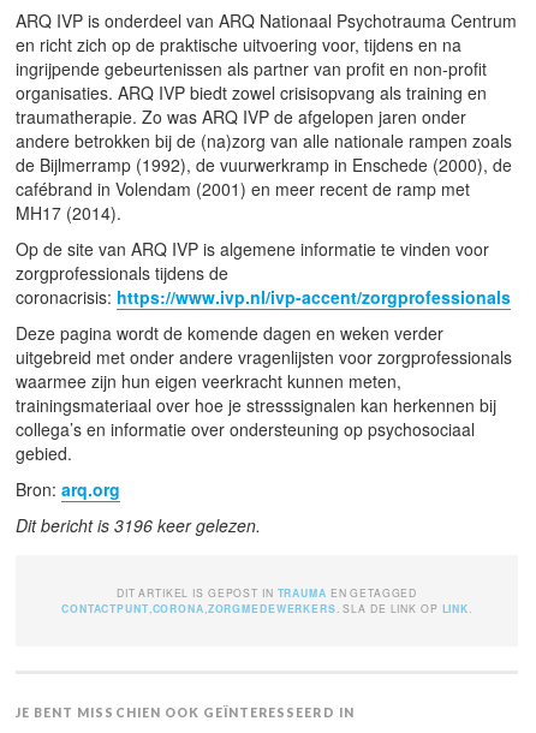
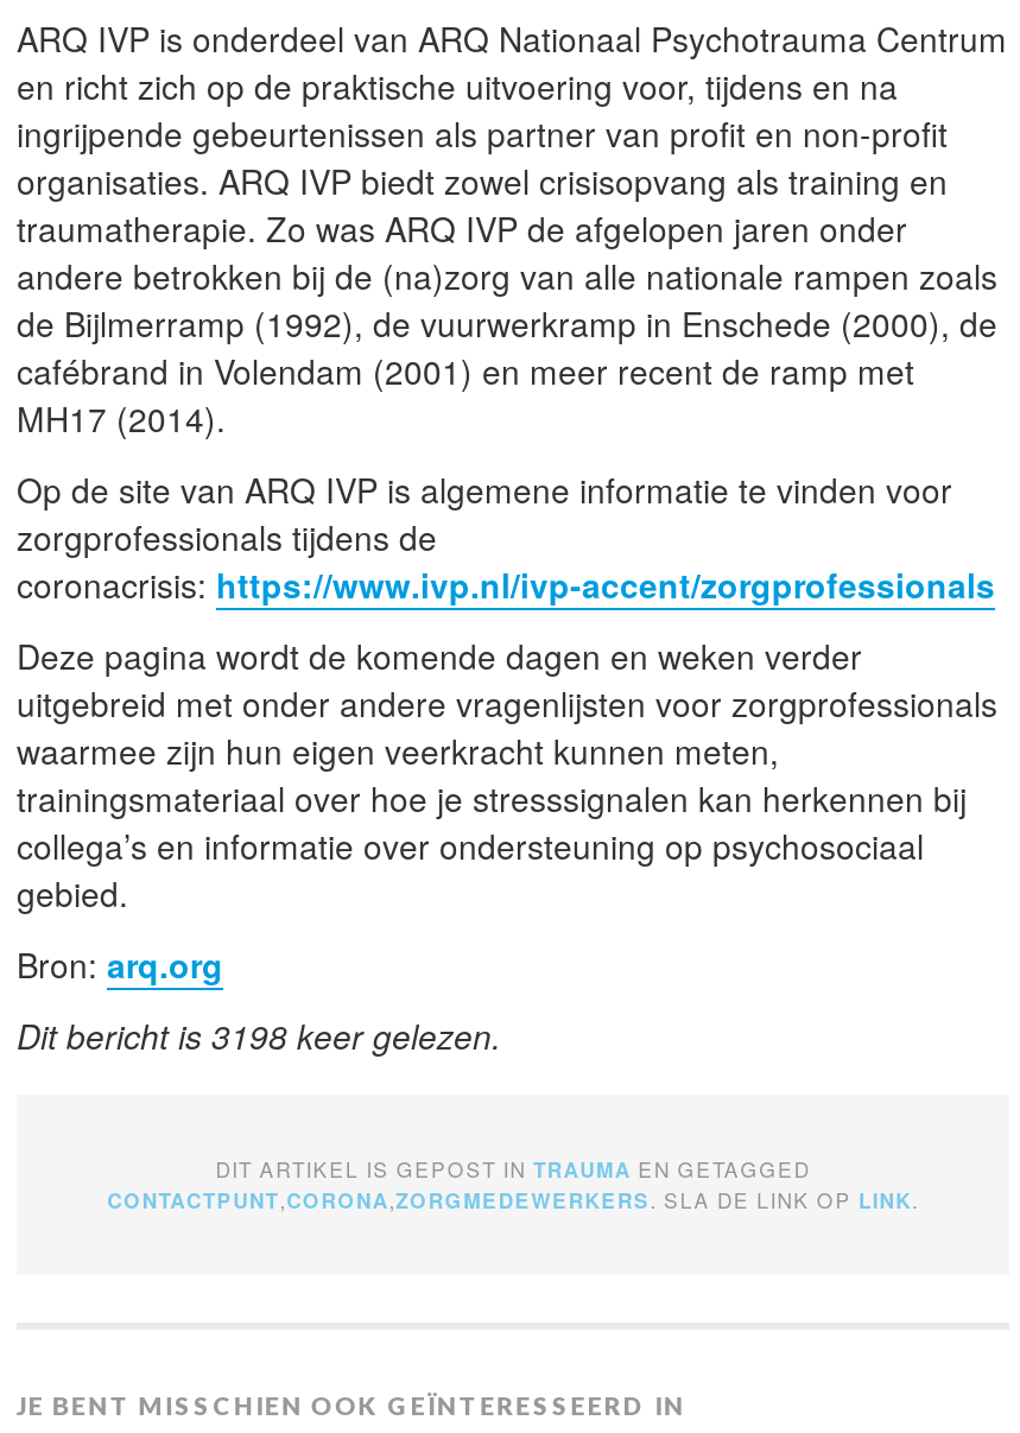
[16,512,261,537] Dit bericht is 3196 keer gelezen. -> [17,1010,501,1058] Dit bericht is 3198 keer gelezen.

